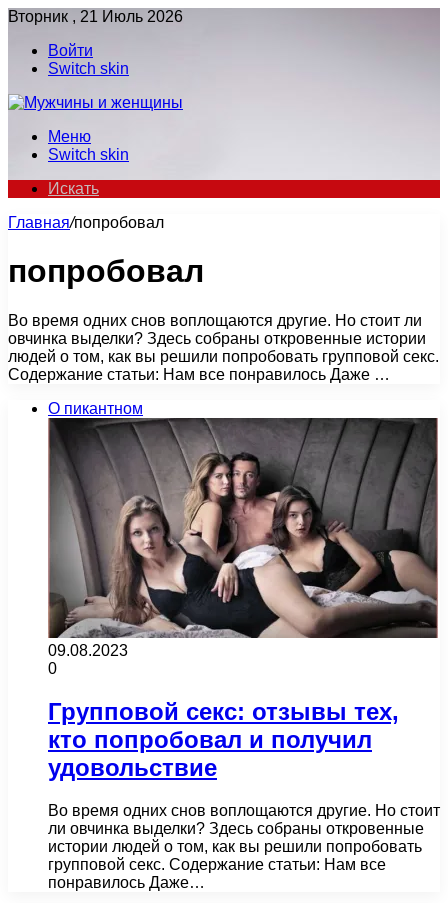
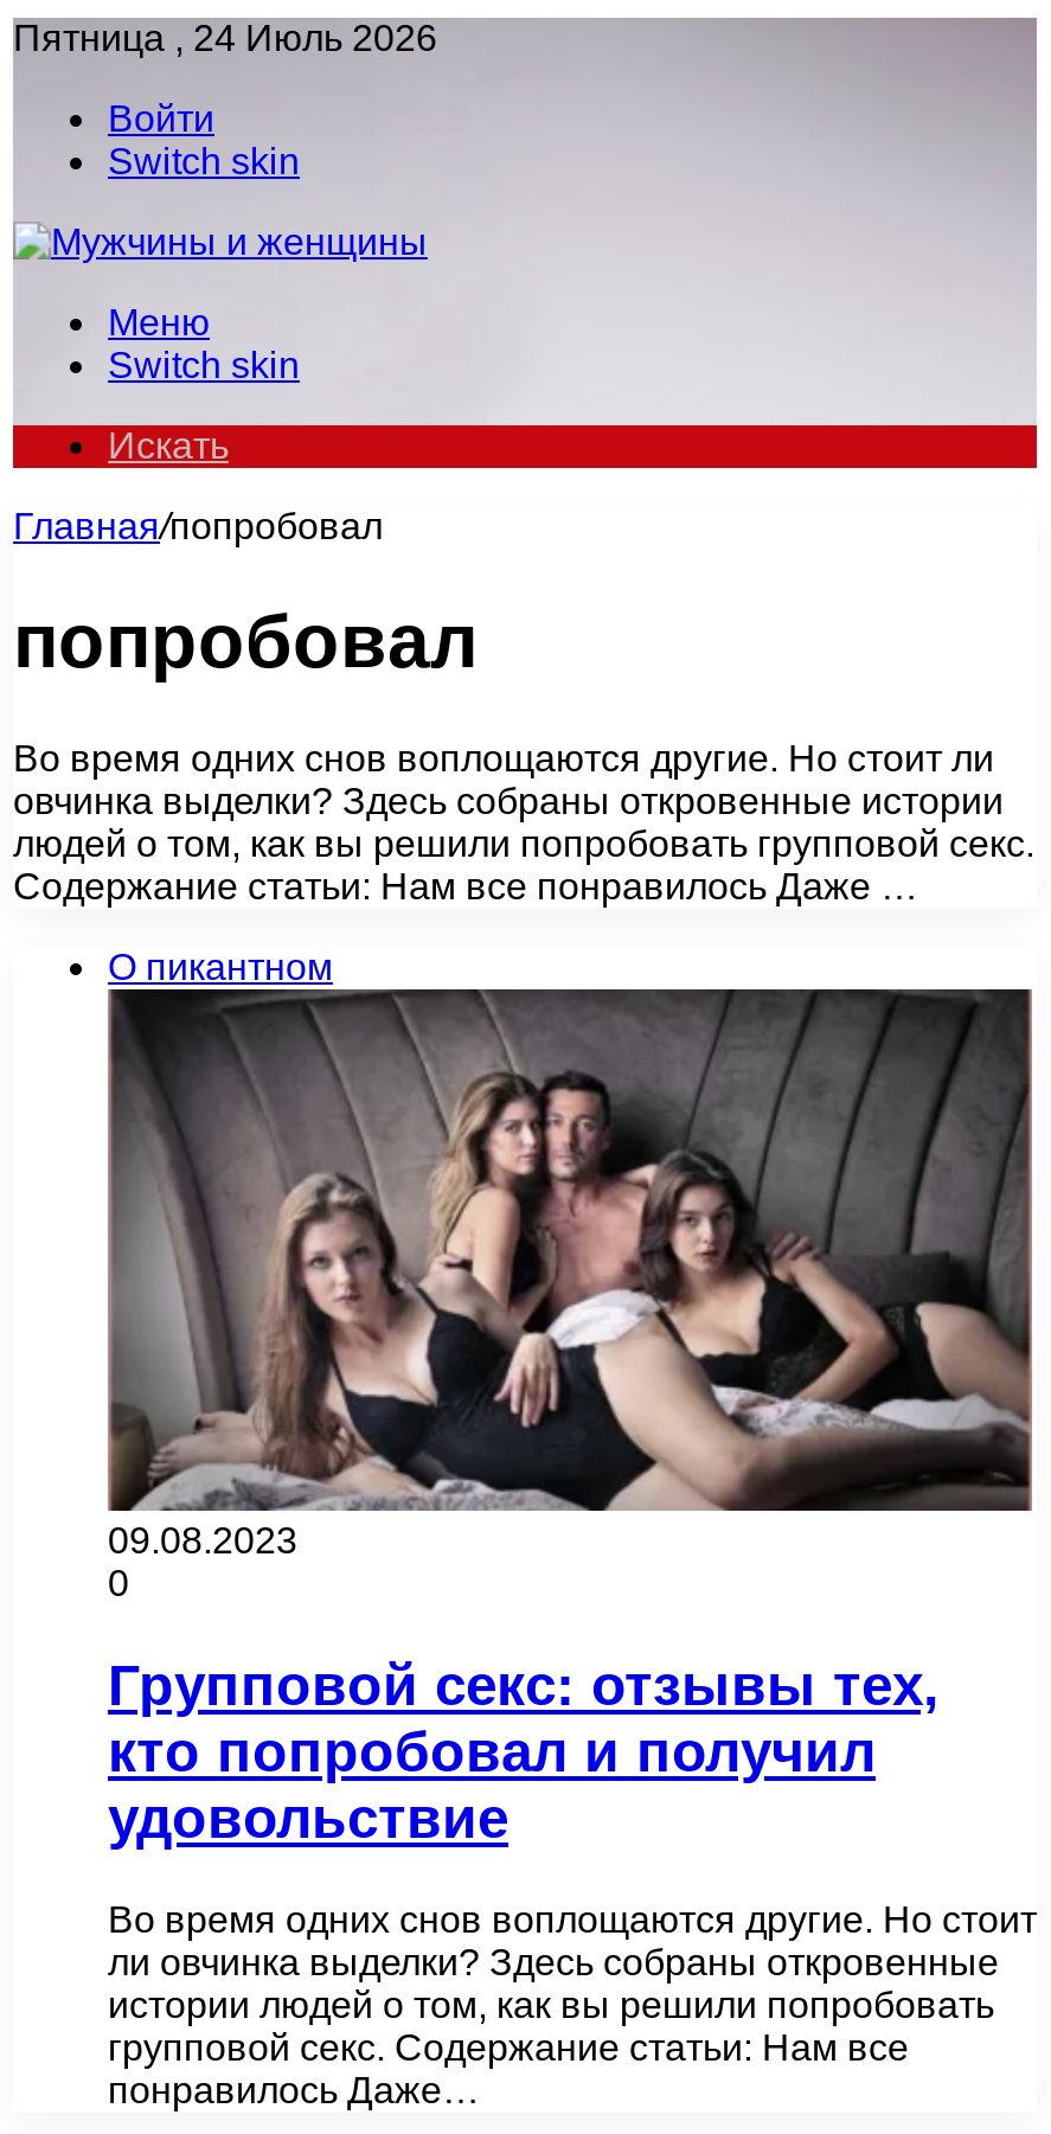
[8,8,183,25] Вторник , 21 Июль 2026 -> [13,18,437,58] Пятница , 24 Июль 2026

